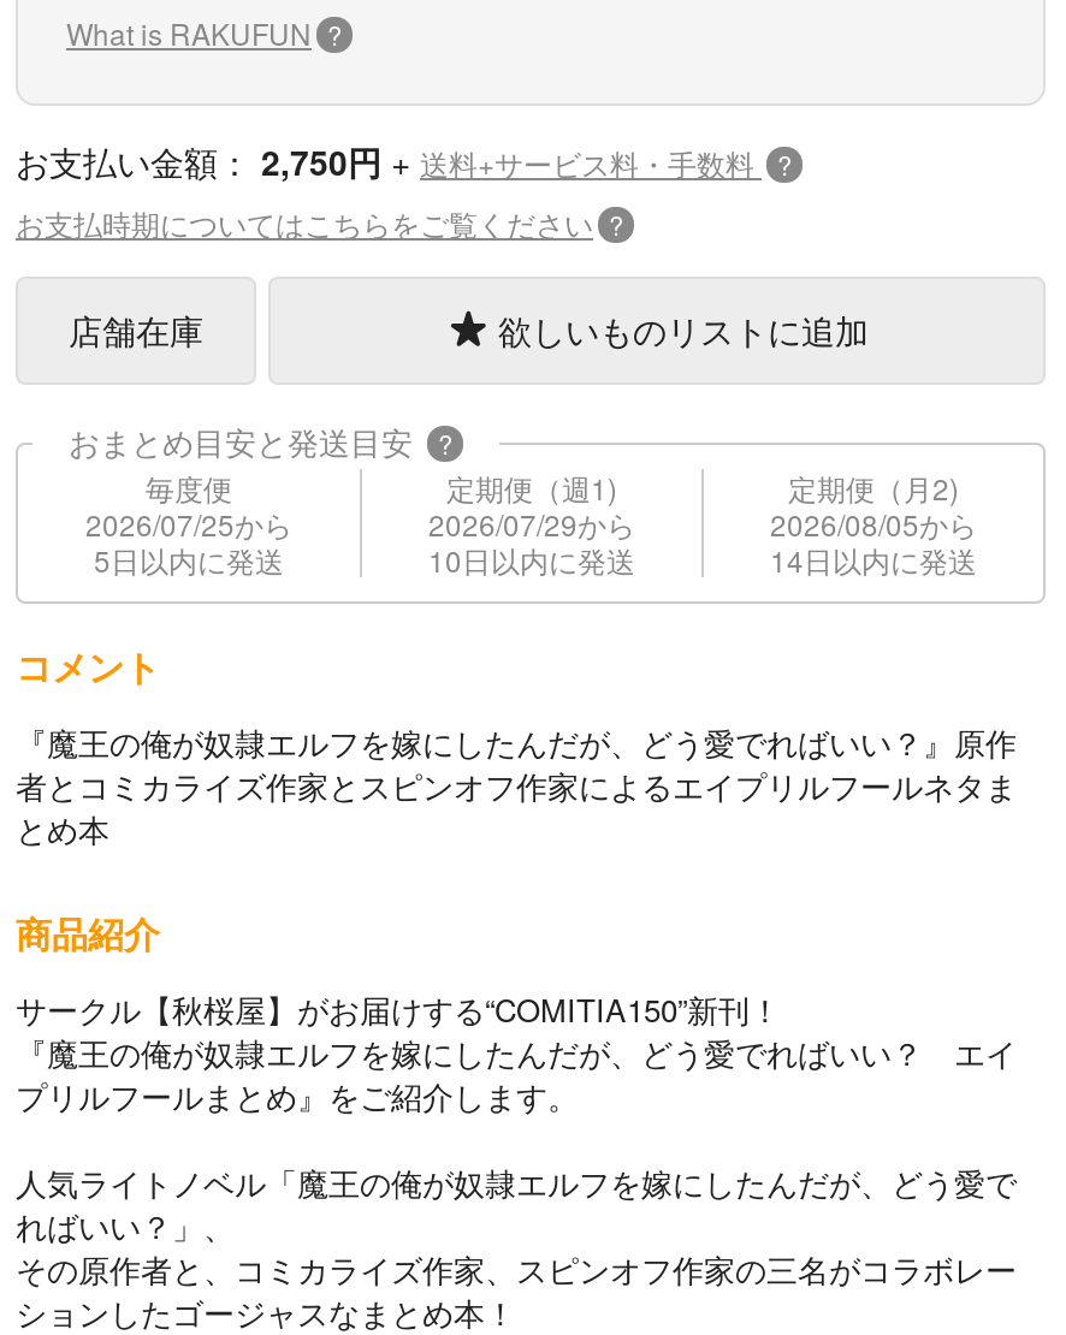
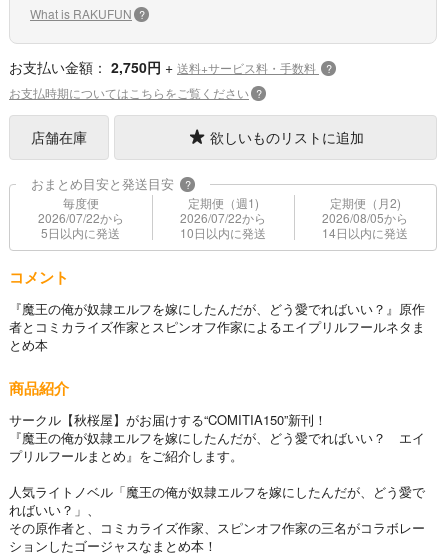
[85,502,292,543] 2026/07/25から -> [38,209,124,226] 2026/07/22から
[428,502,635,543] 2026/07/29から -> [180,209,266,226] 2026/07/22から

